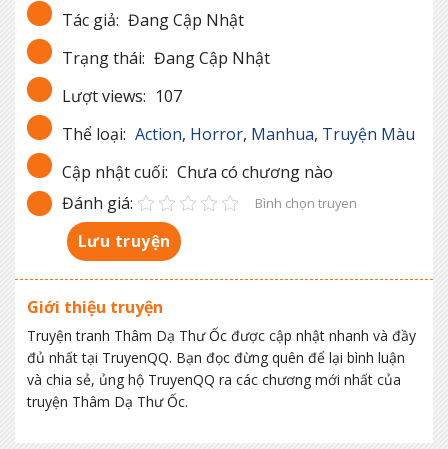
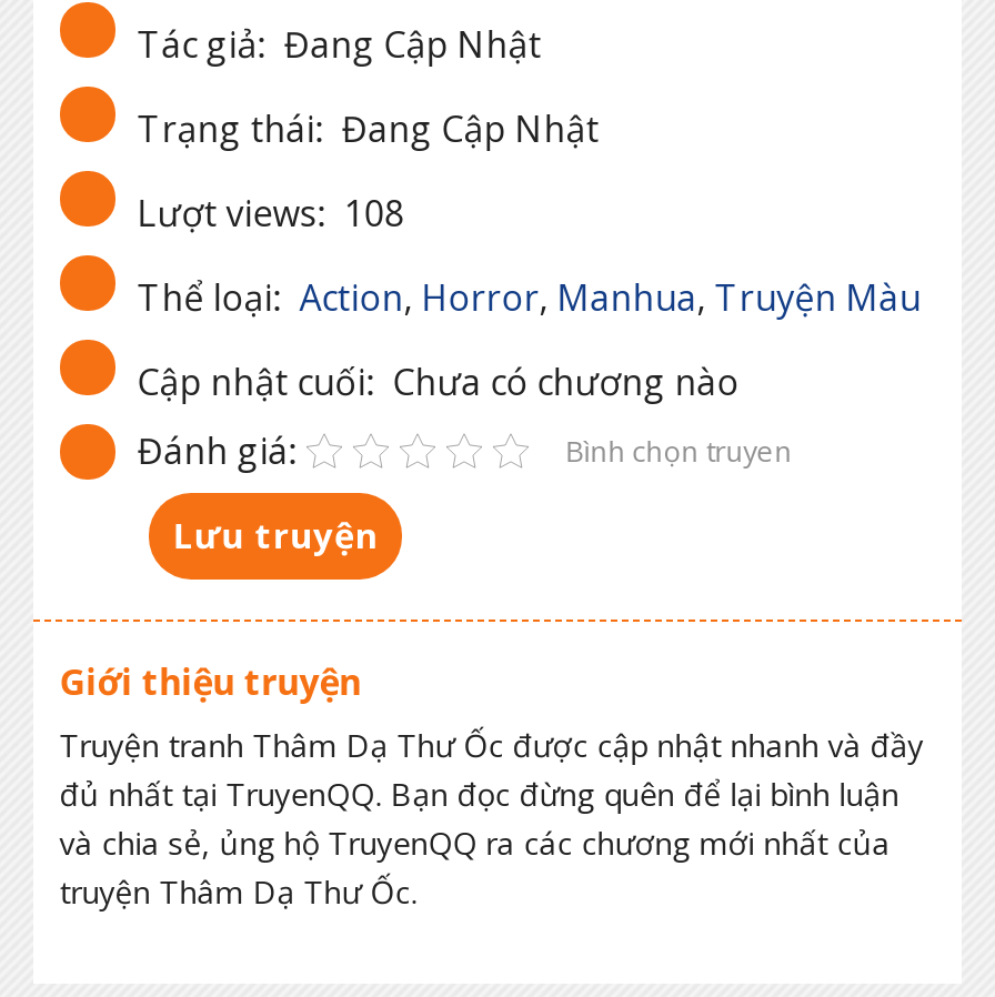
[62,85,182,107] Lượt views: 107 -> [137,188,404,237] Lượt views: 108

